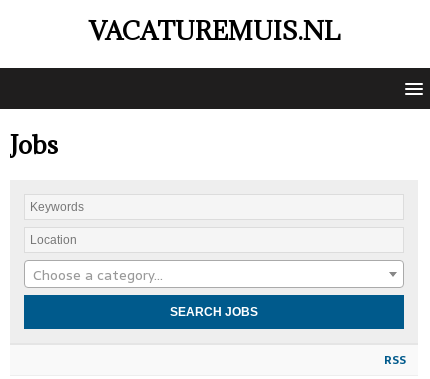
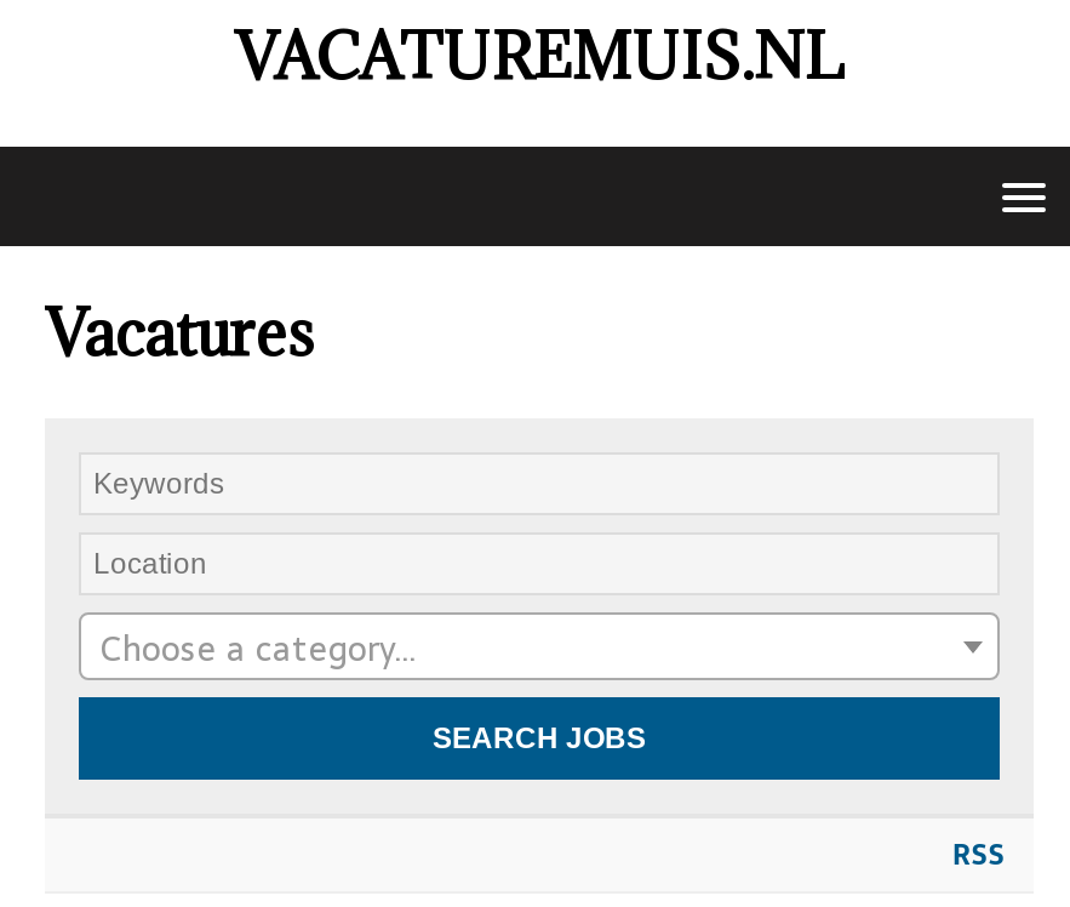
[10,128,58,161] Jobs -> [45,292,314,372] Vacatures

